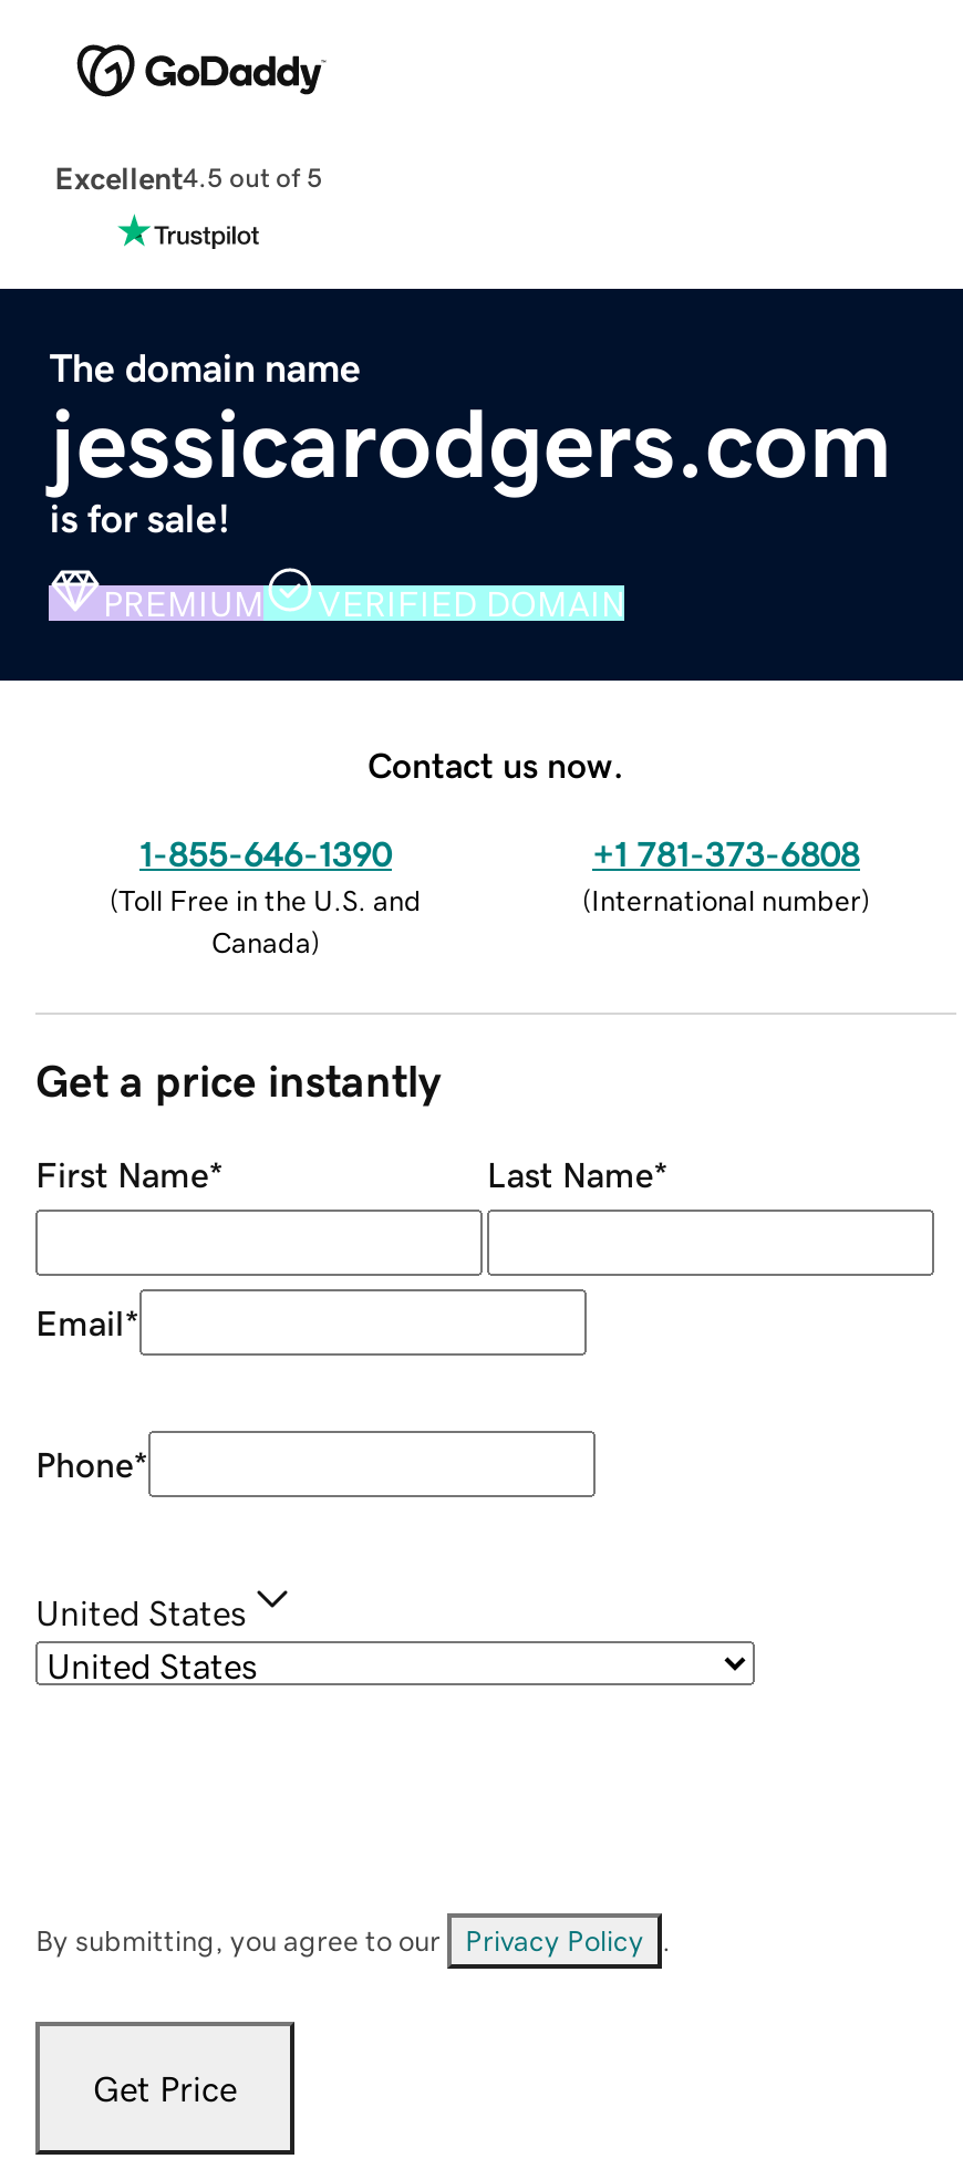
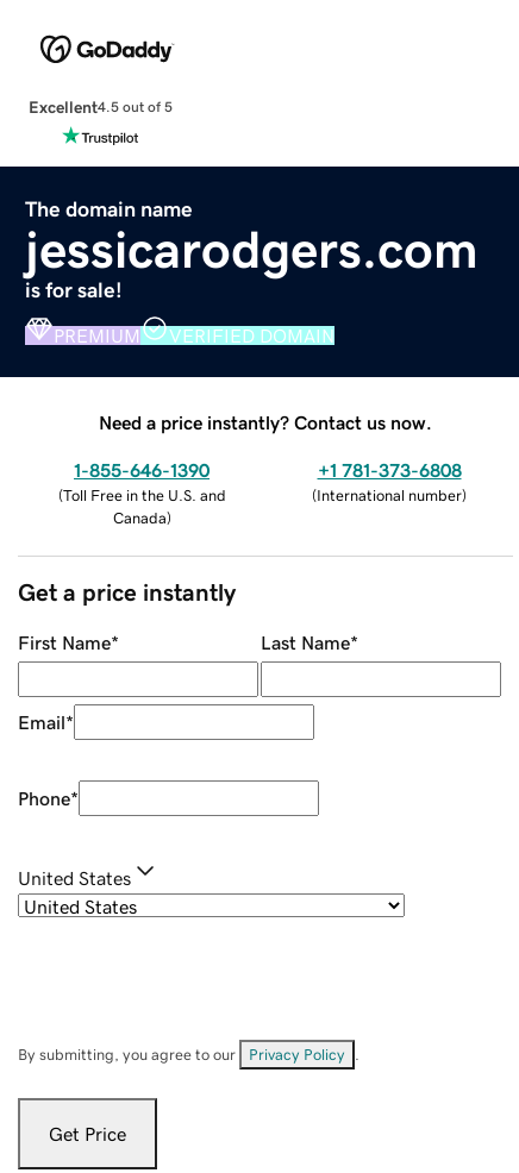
[367,746,624,781] Contact us now. -> [99,412,432,431] Need a price instantly? Contact us now.

